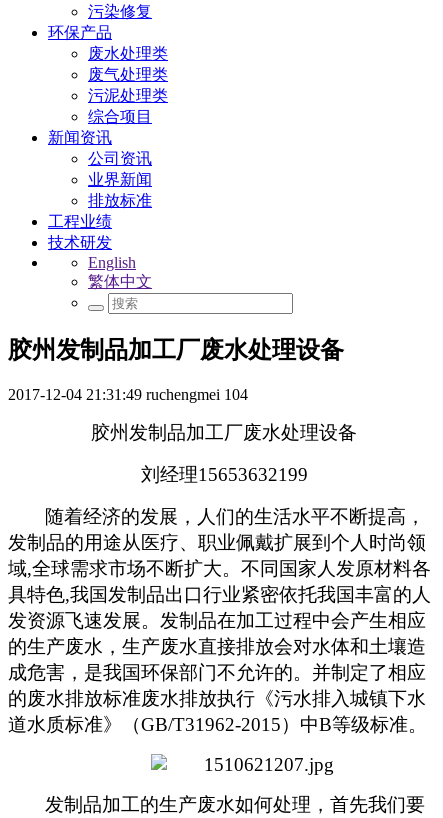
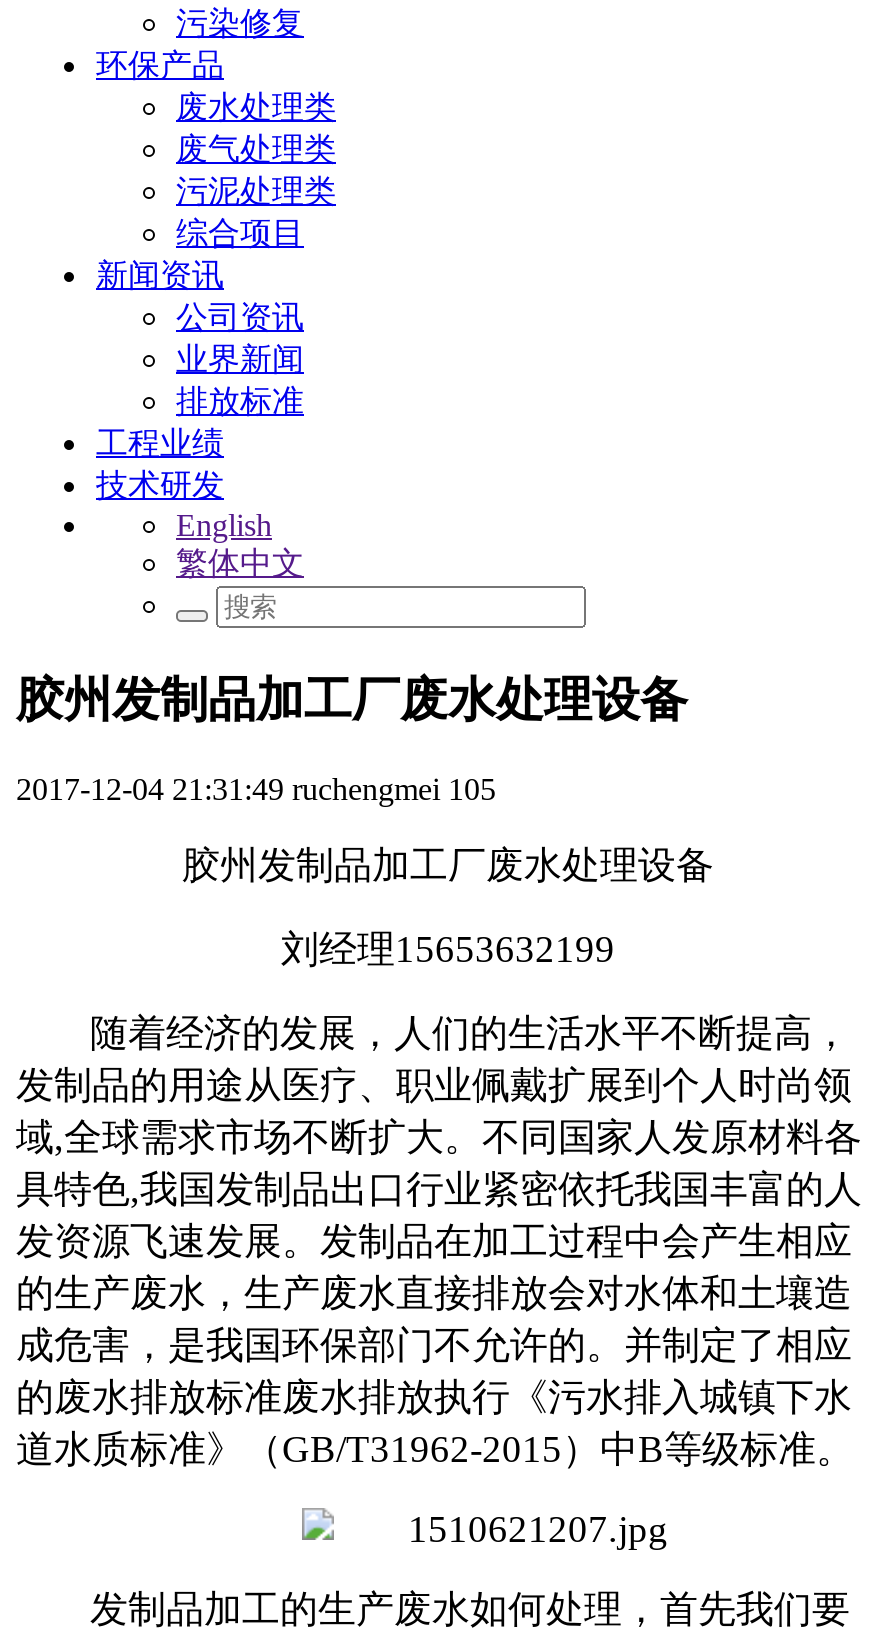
[8,386,248,403] 2017-12-04 21:31:49 ruchengmei 104 -> [16,772,496,806] 2017-12-04 21:31:49 ruchengmei 105

